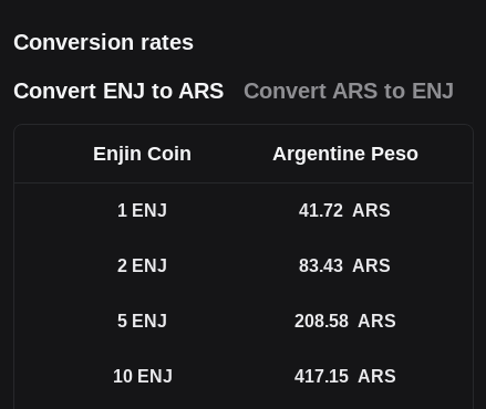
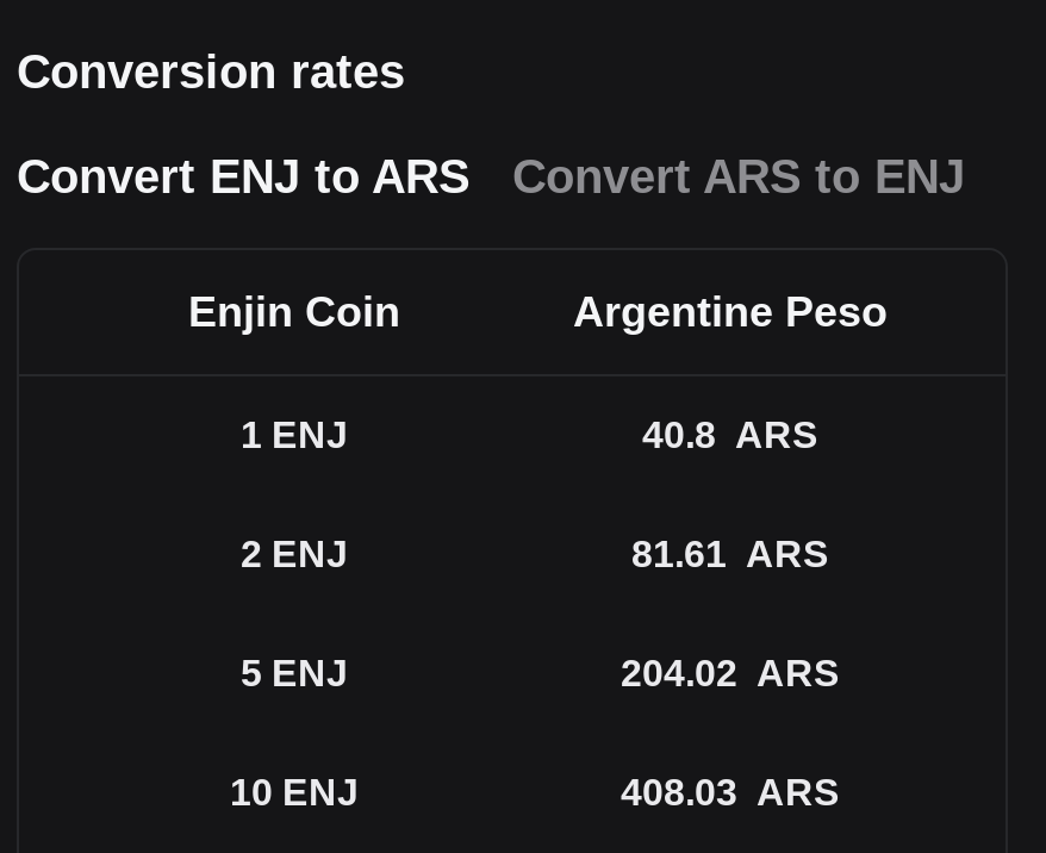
[299,201,391,220] 41.72 ARS -> [642,415,818,455] 40.8 ARS
[299,256,391,275] 83.43 ARS -> [631,534,829,574] 81.61 ARS
[294,312,396,331] 208.58 ARS -> [621,653,840,693] 204.02 ARS
[294,367,396,386] 417.15 ARS -> [621,772,840,812] 408.03 ARS

